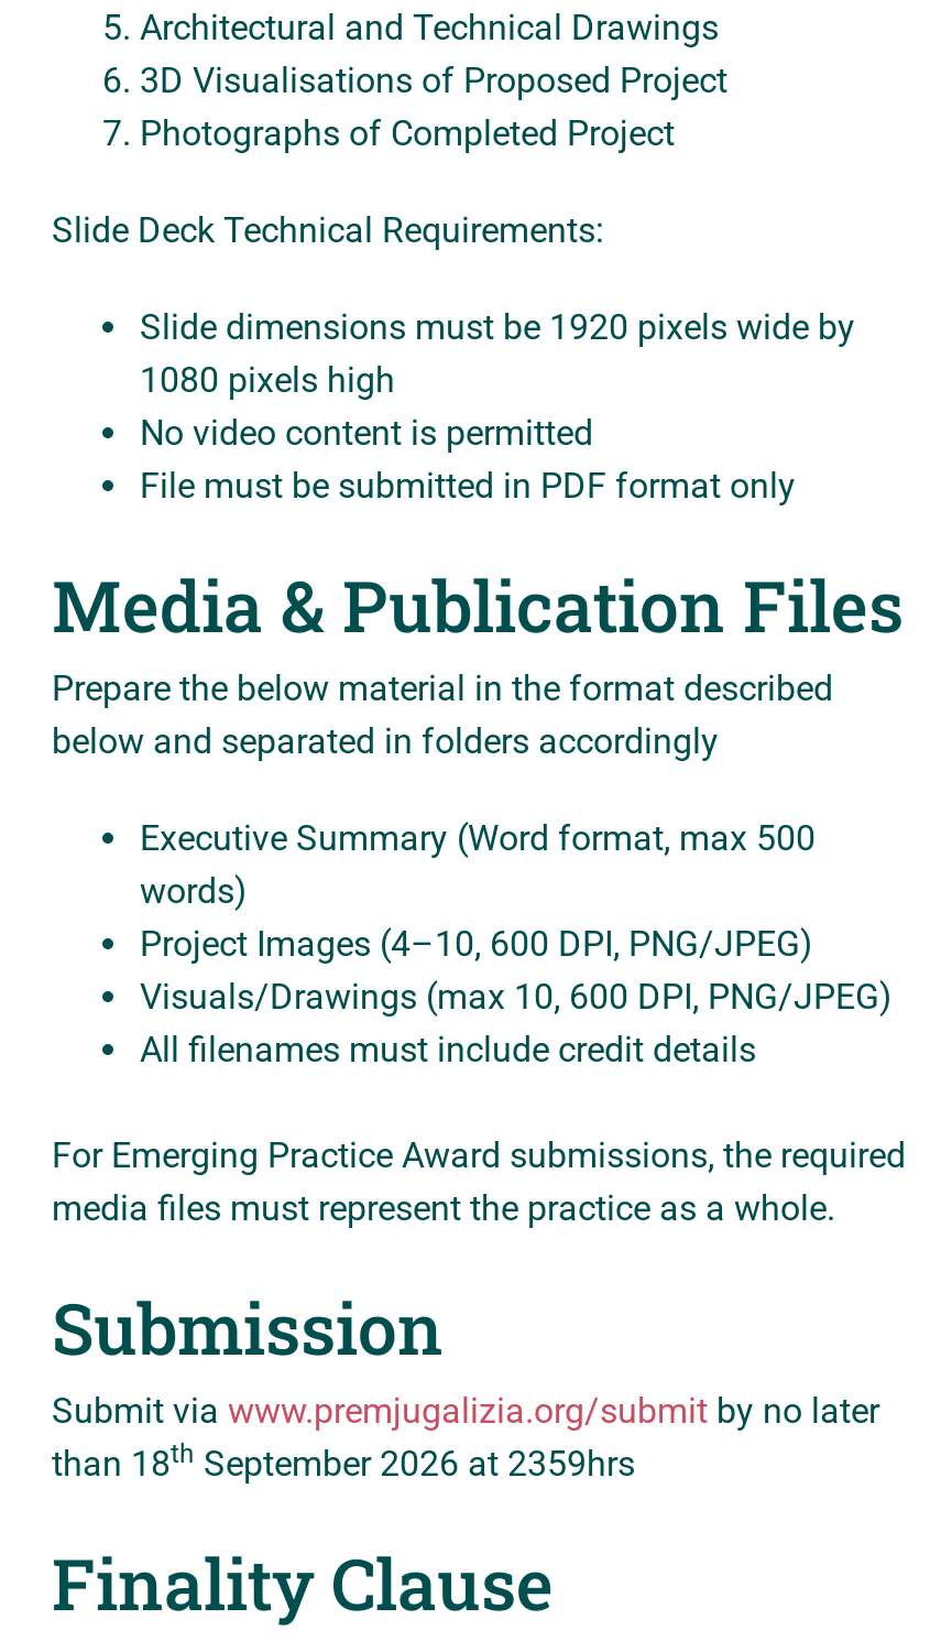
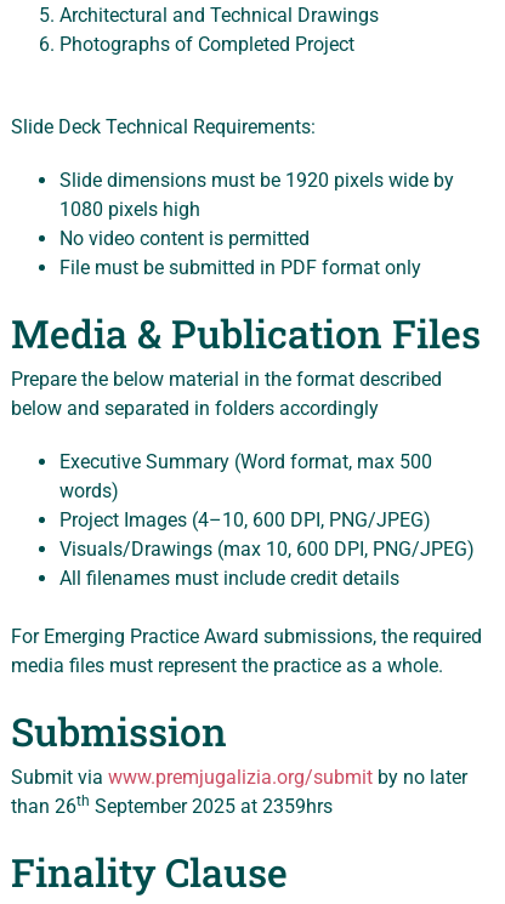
[140,59,727,101] 3D Visualisations of Proposed Project -> none
moved [140,112,675,154] -> [59,33,354,56]: Photographs of Completed Project
[52,1438,635,1485] than 18th September 2026 at 2359hrs -> [11,792,333,818] than 26th September 2025 at 2359hrs

